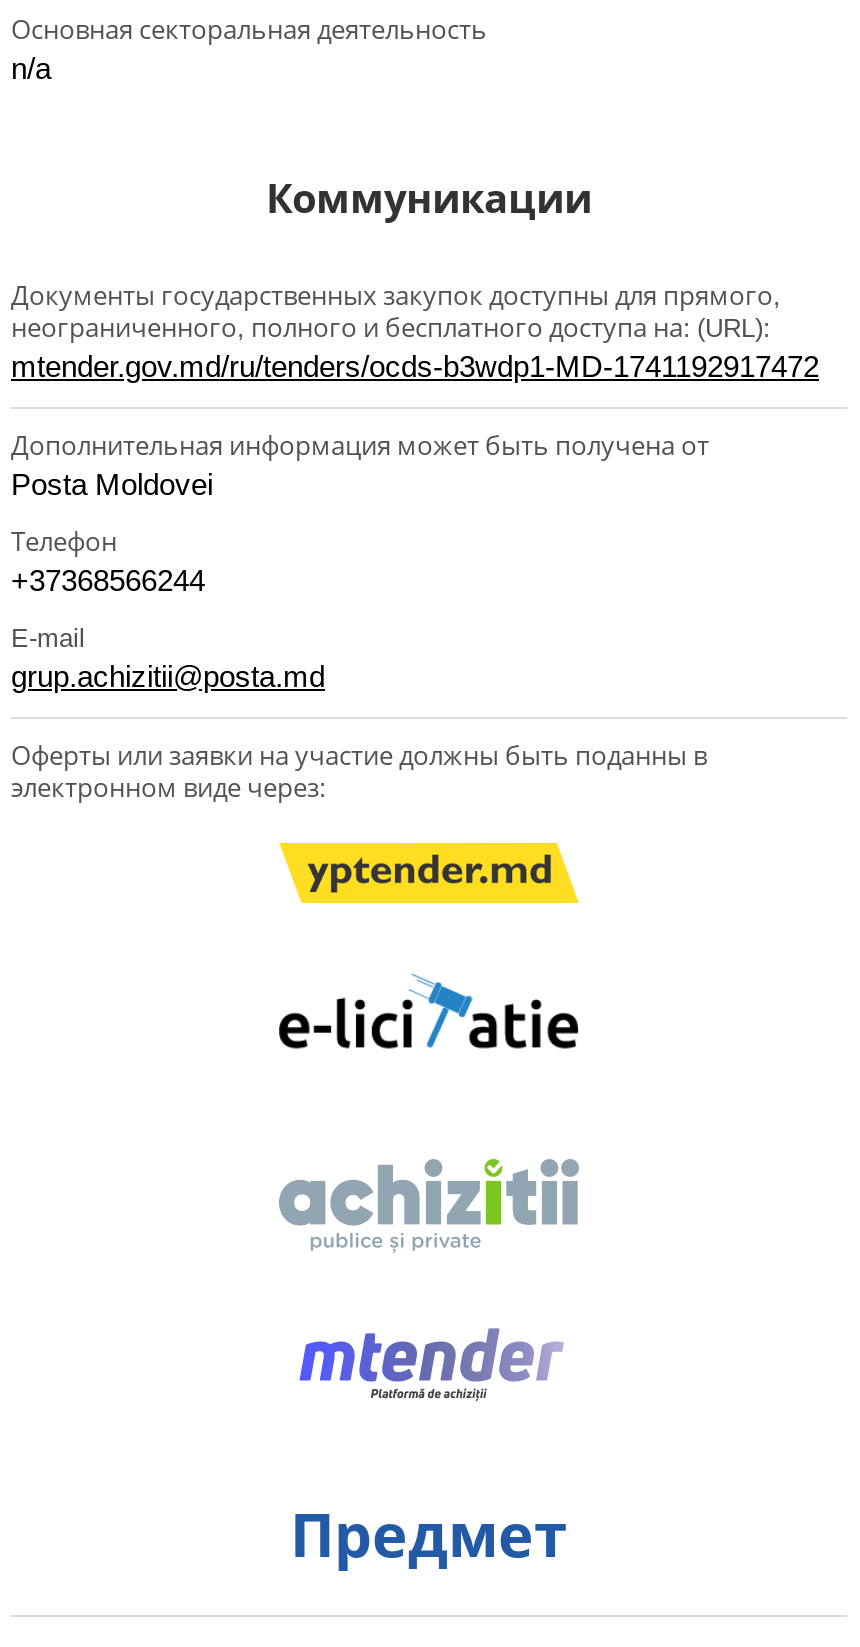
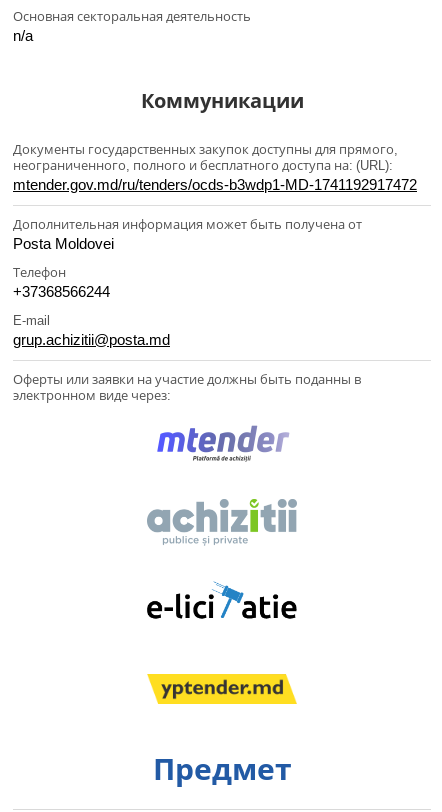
[277,841,581,919] [image] -> [148,423,296,462] [image]
[277,973,579,1083] [image] -> [147,490,298,546] [image]
[277,1157,581,1251] [image] -> [146,581,297,625] [image]
[281,1327,577,1405] [image] -> [146,666,298,705] [image]

